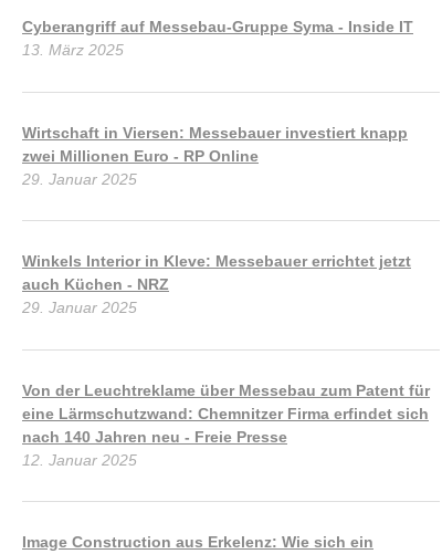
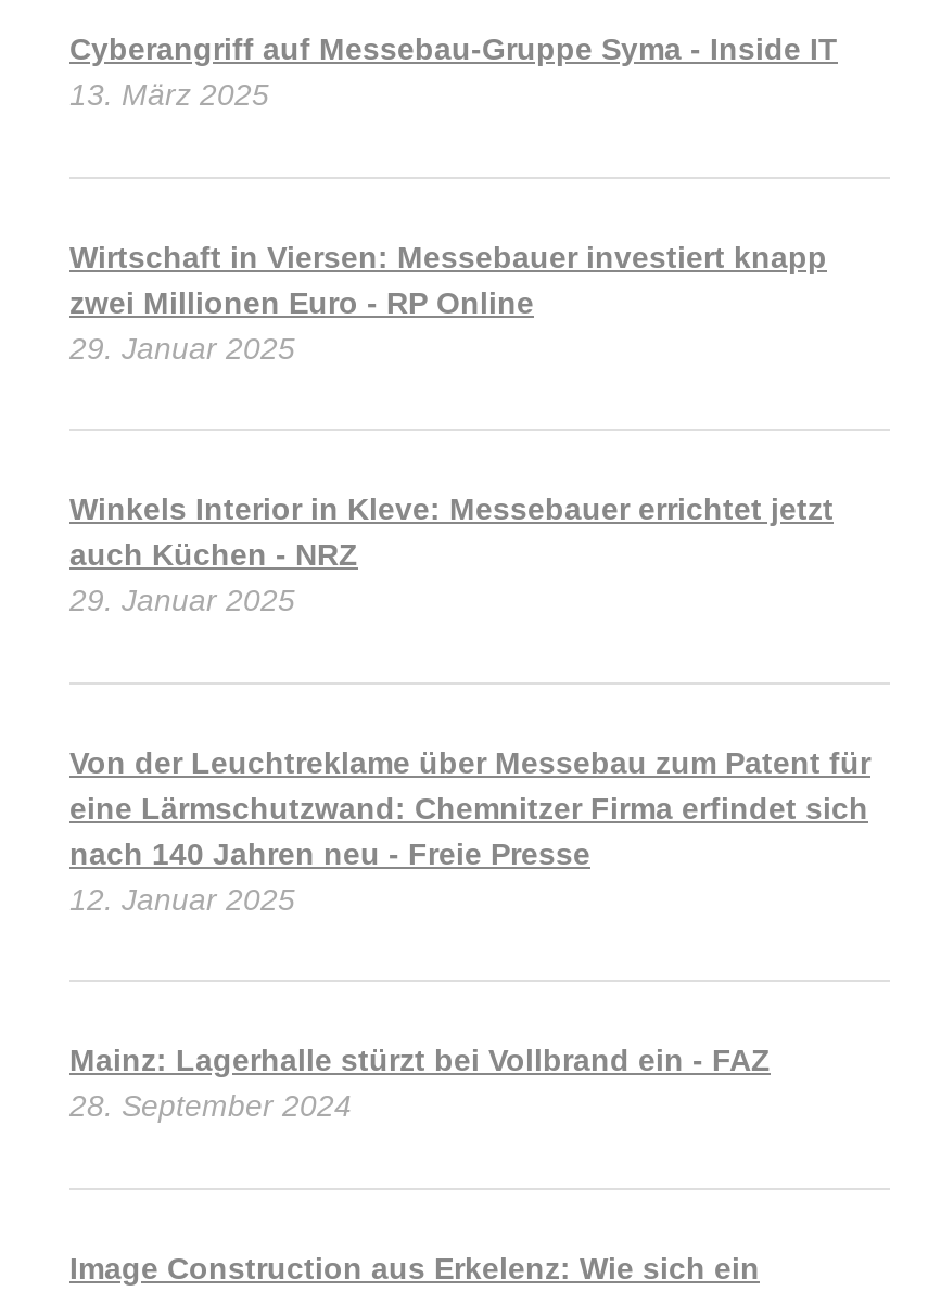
none -> [69,1043,771,1123] Mainz: Lagerhalle stürzt bei Vollbrand ein - FAZ | 28. September 2024

